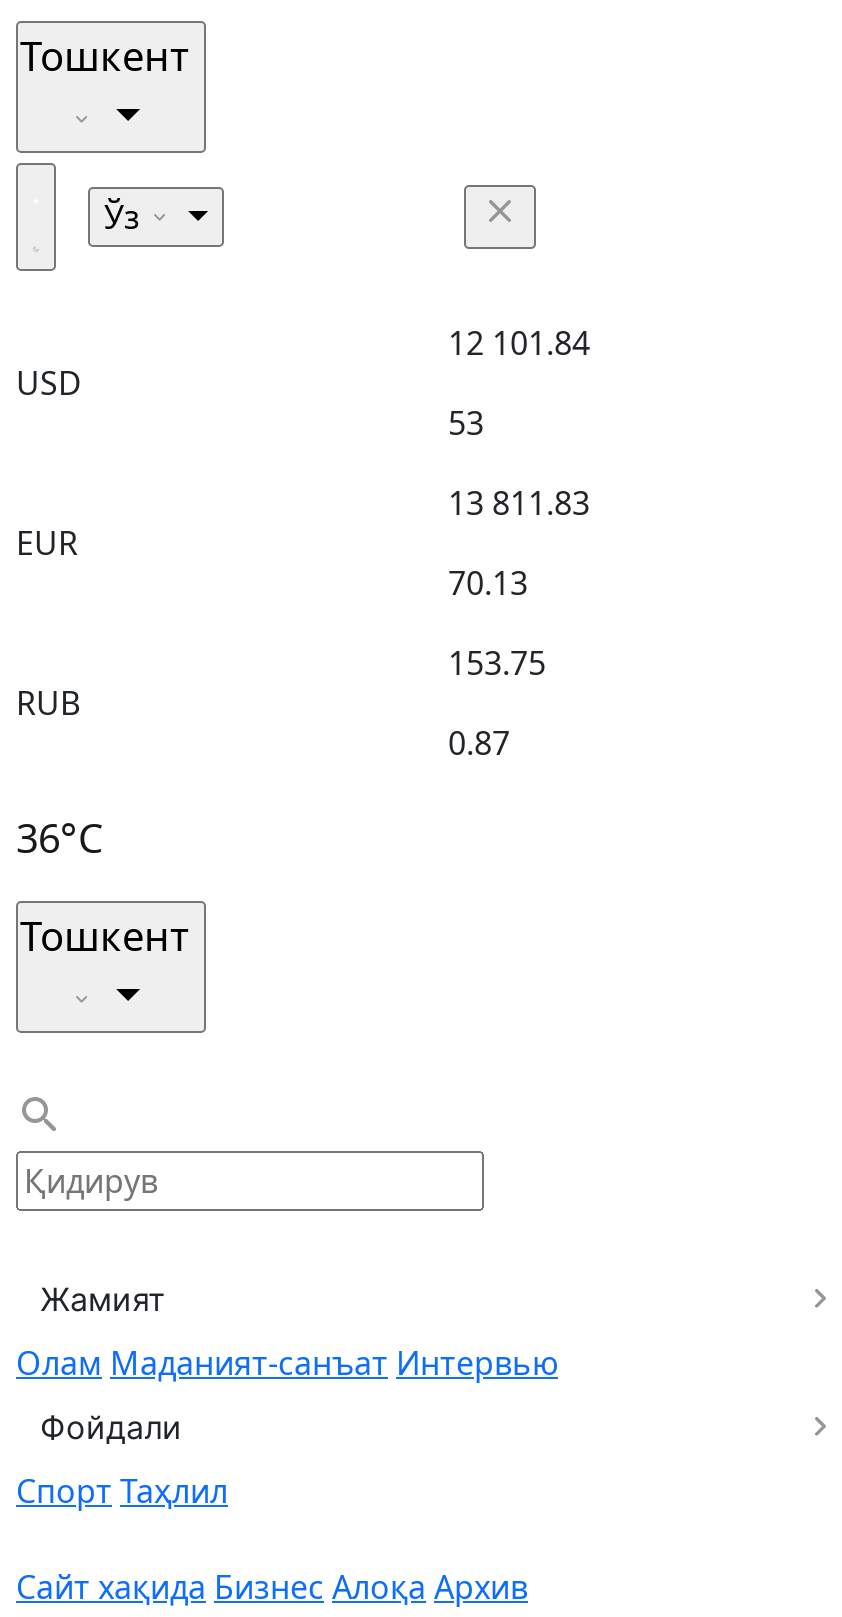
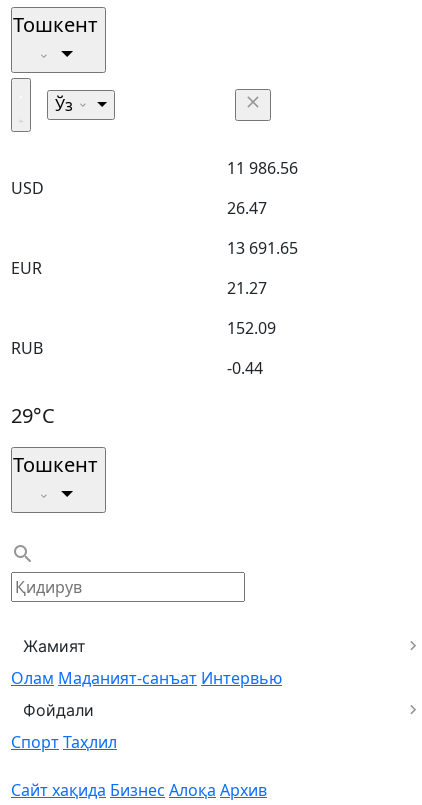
[448,321,590,365] 12 101.84 -> [227,157,298,179] 11 986.56
[448,401,484,445] 53 -> [227,197,267,219] 26.47
[448,481,590,525] 13 811.83 -> [227,237,298,259] 13 691.65
[448,561,528,605] 70.13 -> [227,277,267,299] 21.27
[448,641,546,685] 153.75 -> [227,317,276,339] 152.09
[448,721,510,765] 0.87 -> [227,357,263,379] -0.44
[16,811,104,865] 36°C -> [11,402,55,429] 29°C

